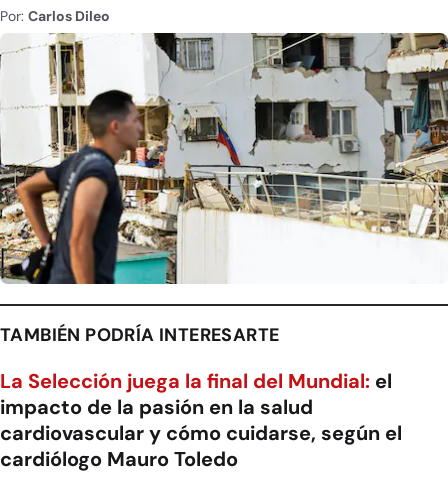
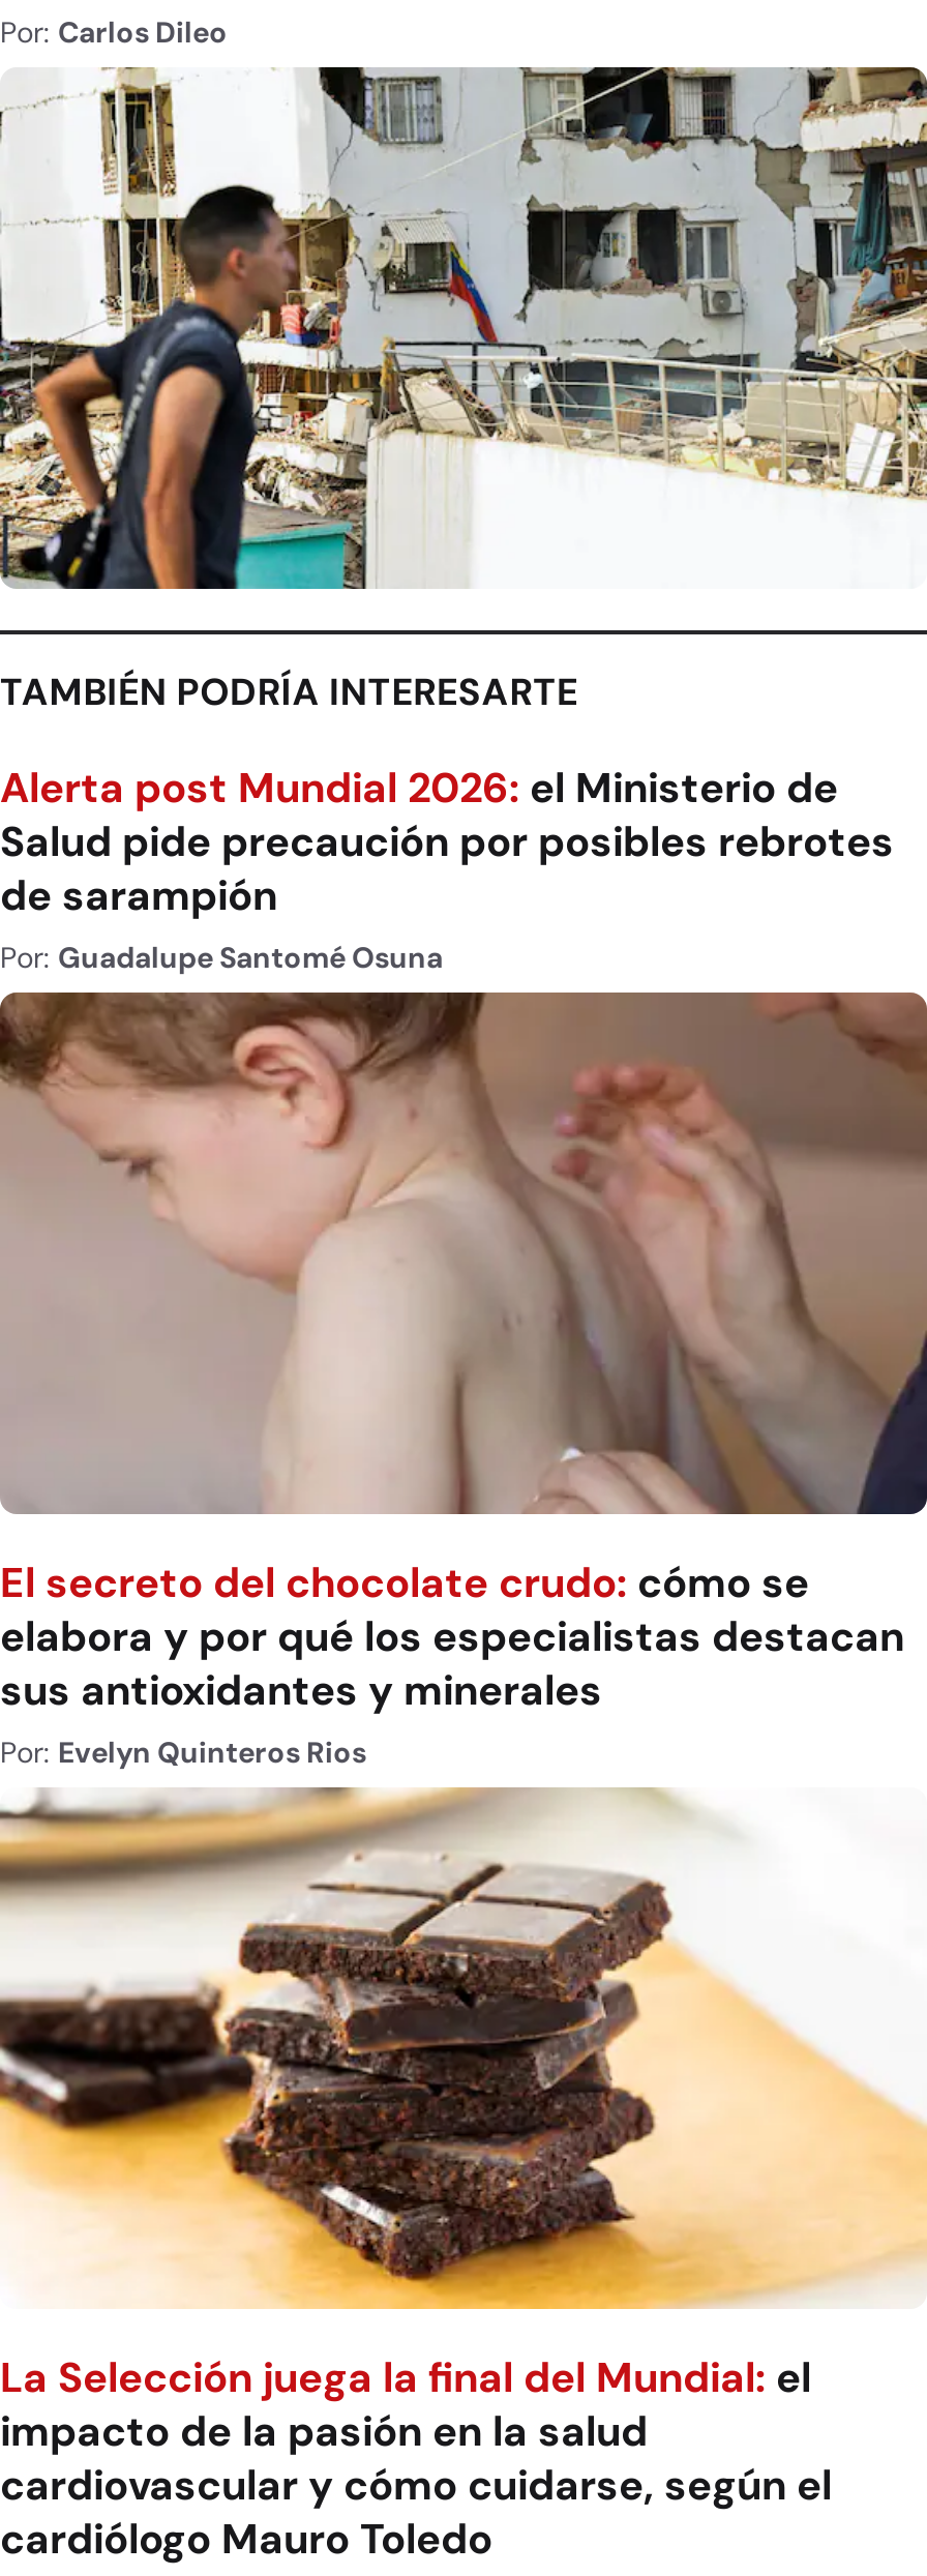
none -> [0,761,894,977] Alerta post Mundial 2026: el Ministerio de | Salud pide precaución por posibles rebrotes | de sarampión | Por: Guadalupe Santomé Osuna
none -> [0,989,921,1771] [image] | El secreto del chocolate crudo: cómo se | elabora y por qué los especialistas destacan | sus antioxidantes y minerales | Por: Evelyn Quinteros Rios
none -> [6,1784,921,2310] [image]

